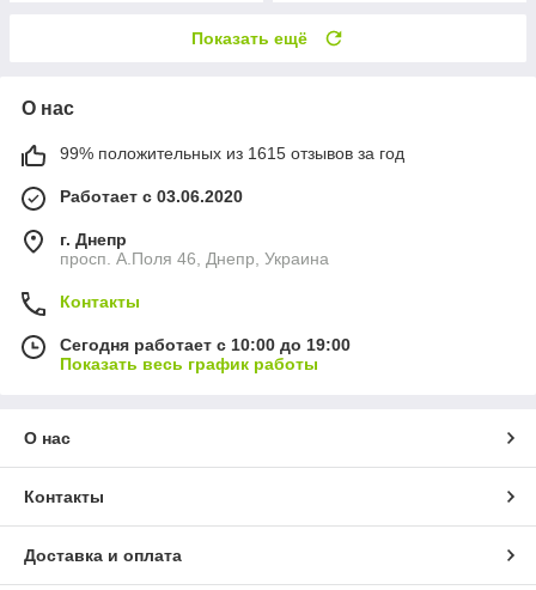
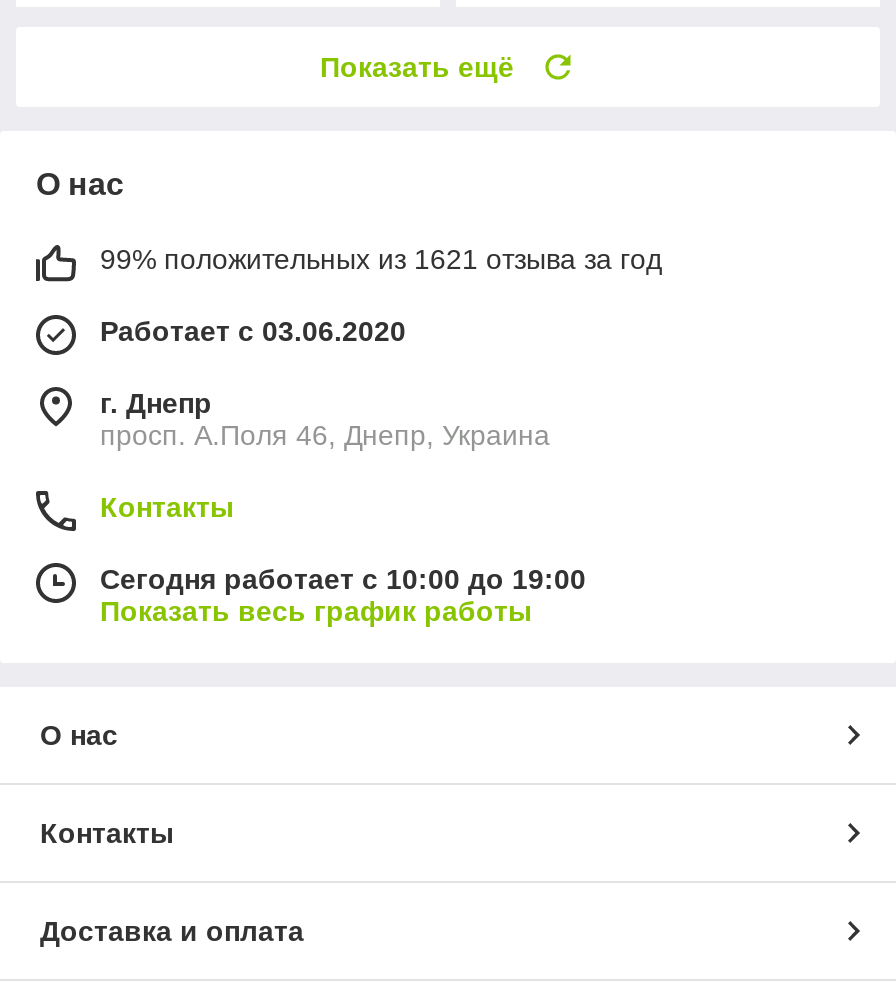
[60,144,404,163] 99% положительных из 1615 отзывов за год -> [100,243,662,275] 99% положительных из 1621 отзыва за год

